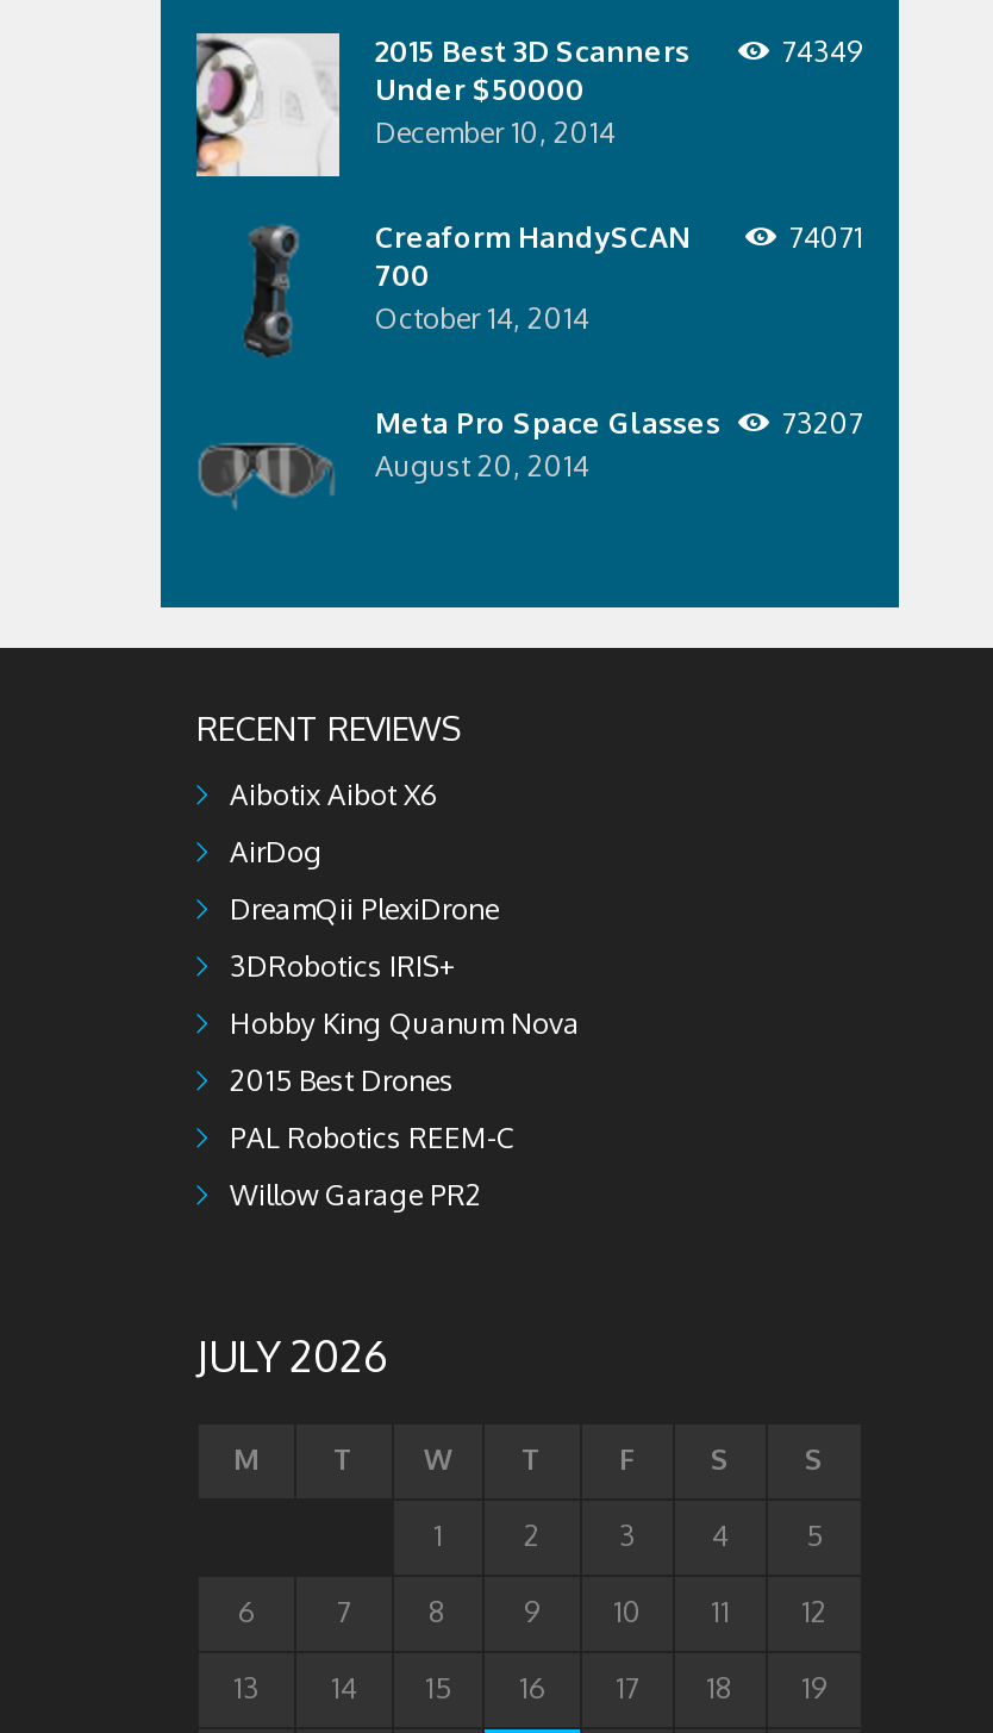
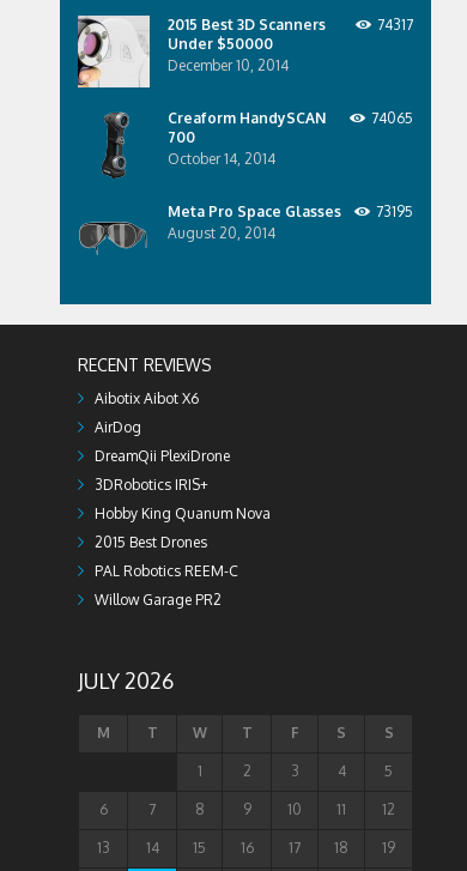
[782,32,863,68] 74349 -> [377,15,413,33] 74317
[789,218,863,254] 74071 -> [371,109,413,127] 74065
[375,404,863,440] Meta Pro Space Glasses 73207 -> [168,202,413,220] Meta Pro Space Glasses 73195

